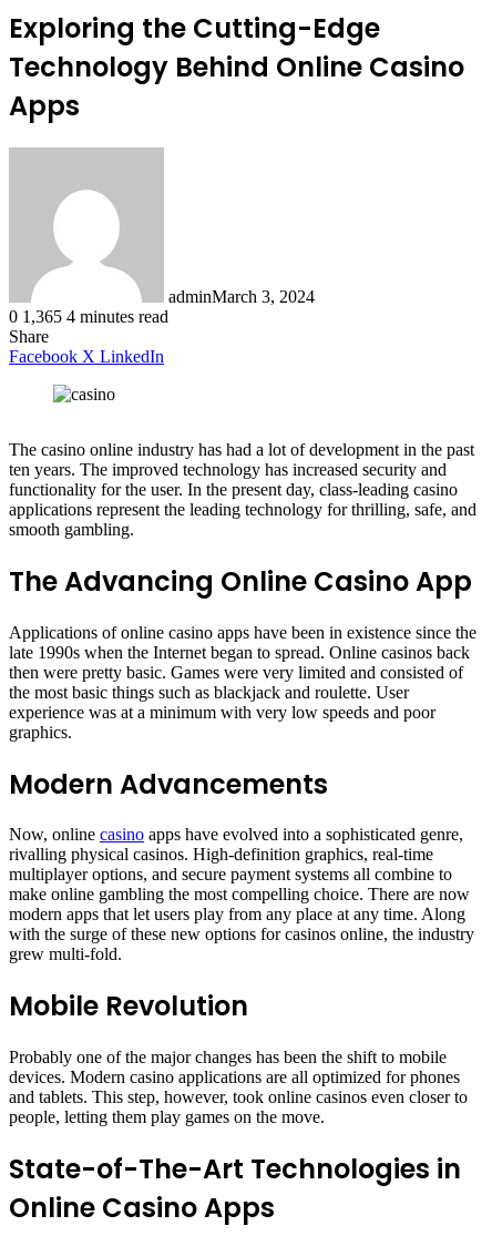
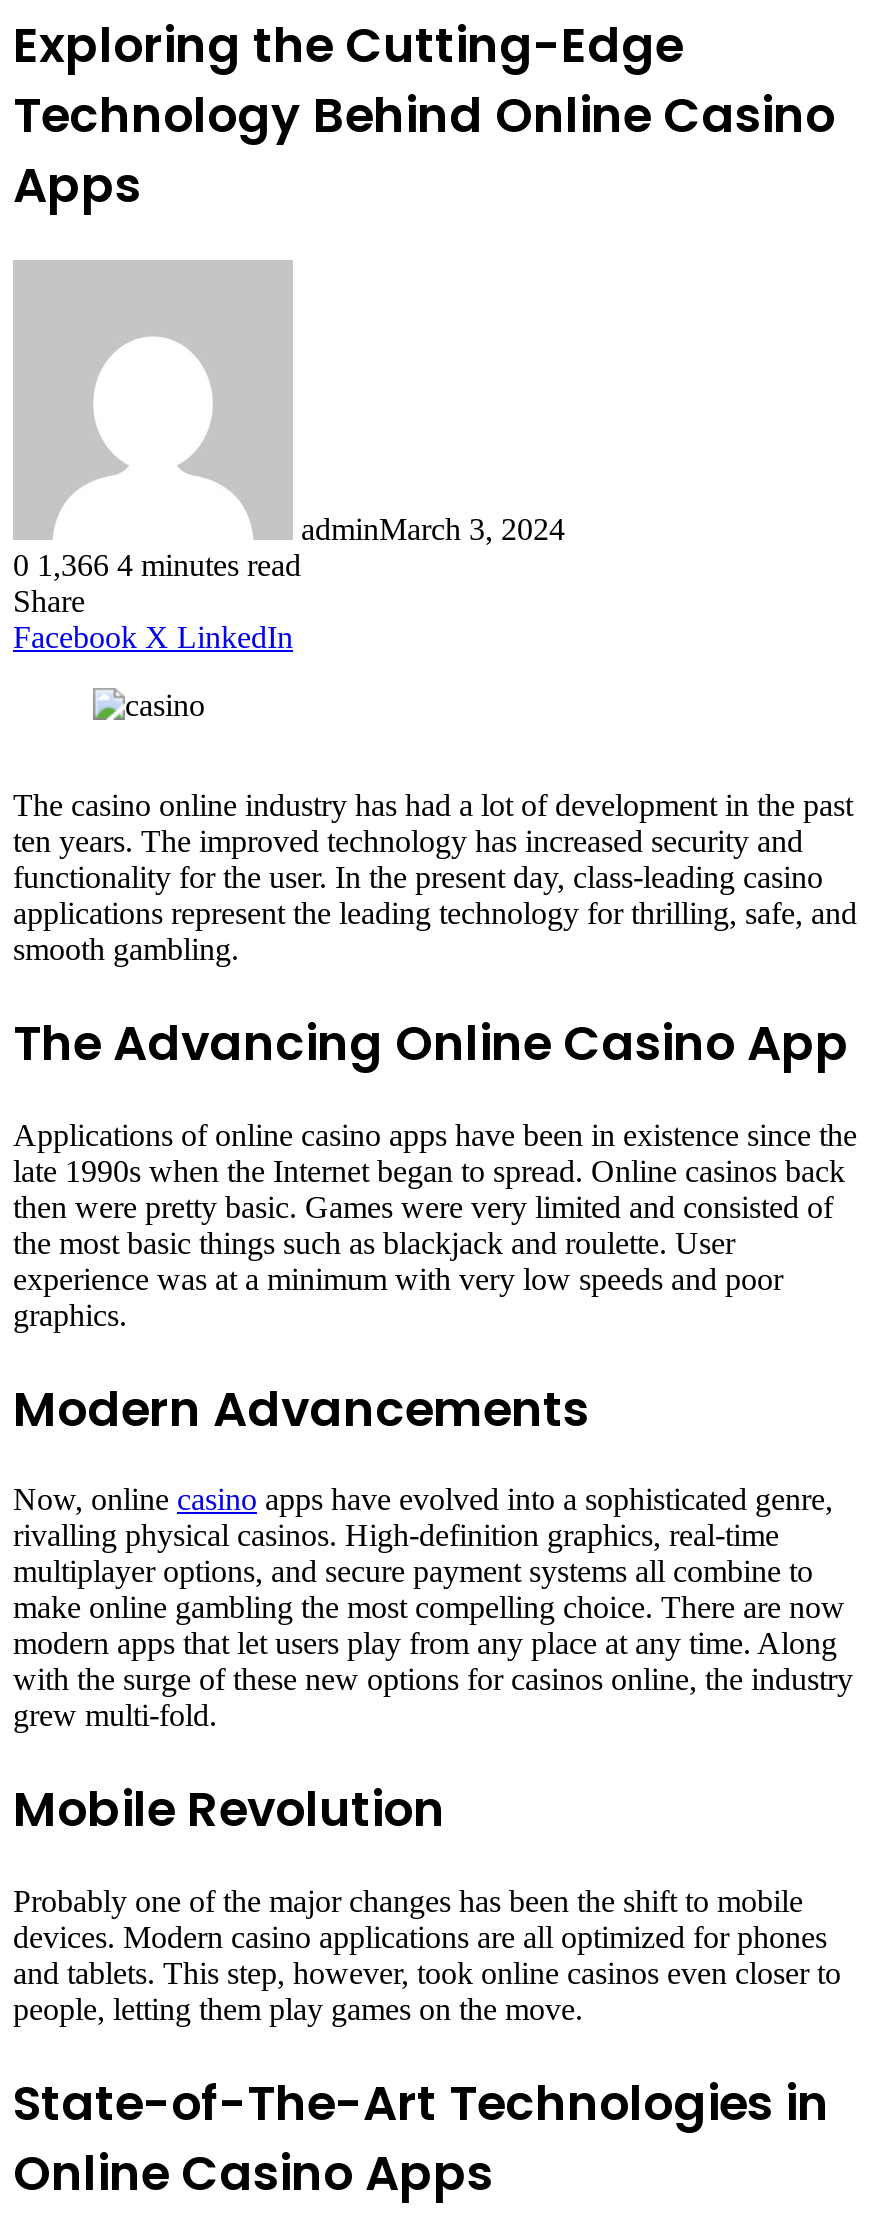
[9,307,168,326] 0 1,365 4 minutes read -> [13,548,301,582] 0 1,366 4 minutes read

